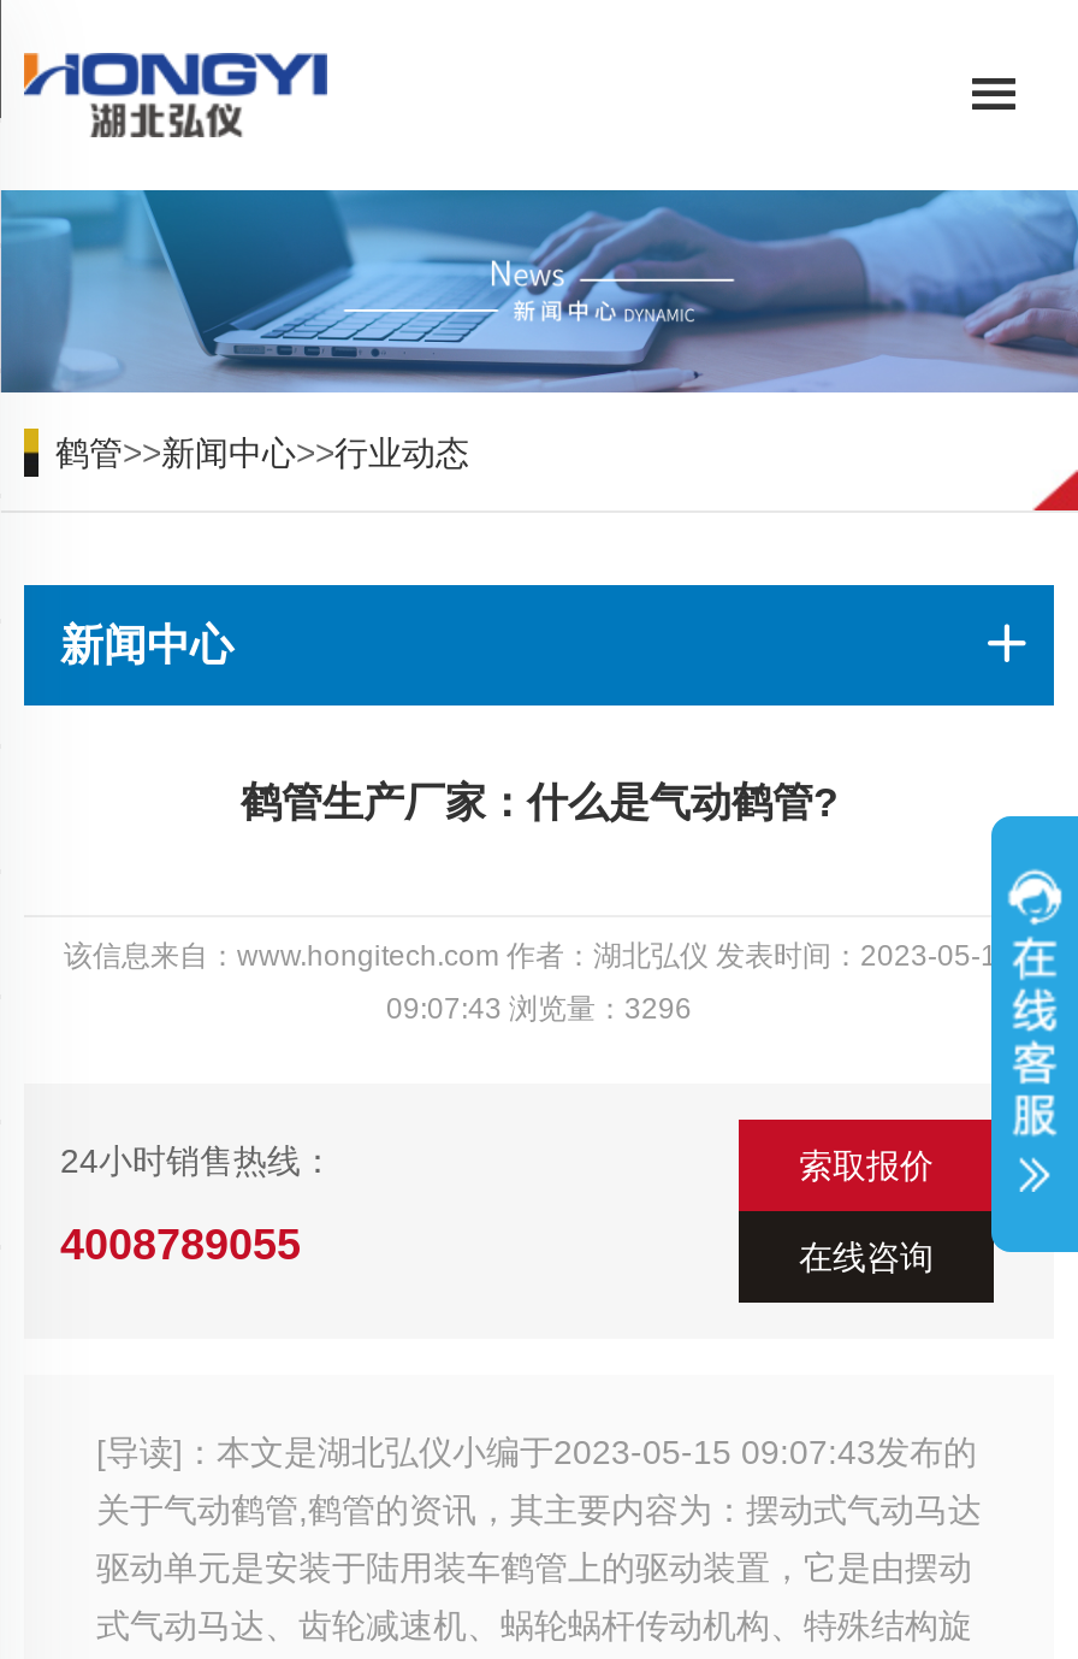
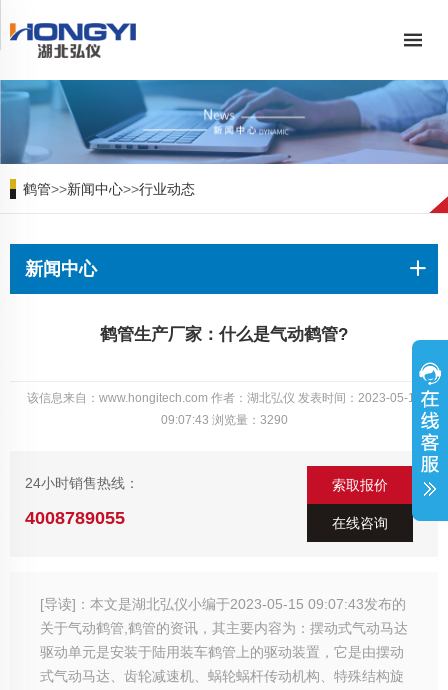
[386,992,692,1026] 09:07:43 浏览量：3296 -> [160,413,287,427] 09:07:43 浏览量：3290

